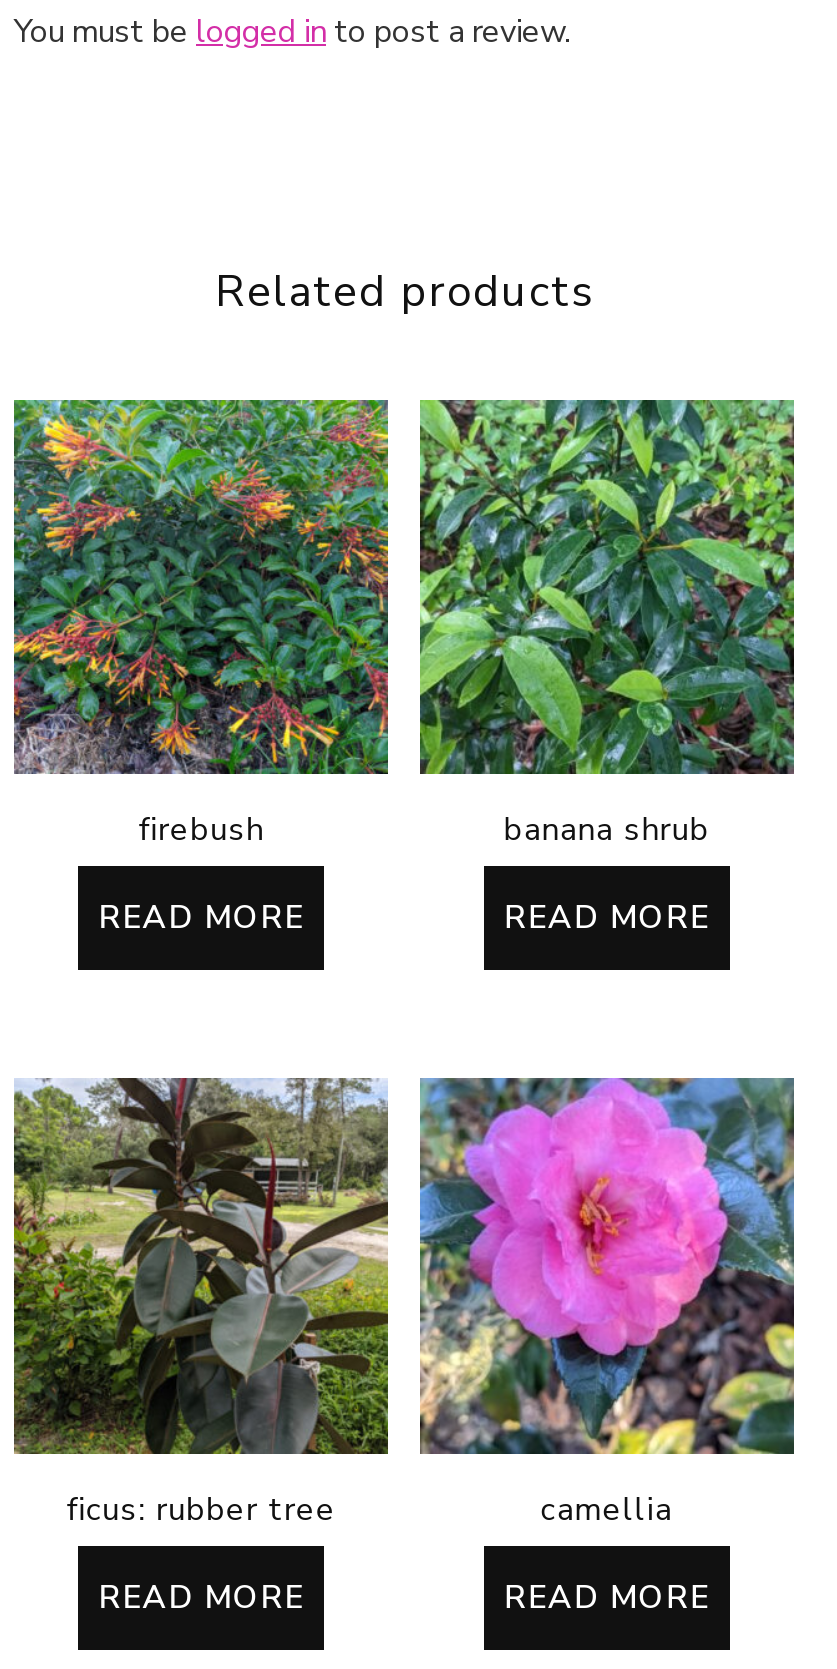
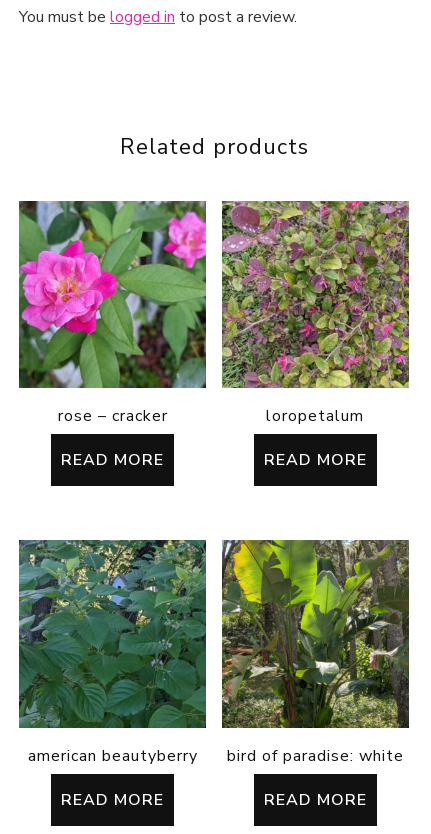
[12,398,390,853] [image] | firebush -> [18,200,207,427] [image] | rose – cracker
[418,398,796,853] [image] | banana shrub -> [221,200,410,427] [image] | loropetalum
[12,1078,390,1531] [image] | ficus: rubber tree -> [18,539,207,766] [image] | american beautyberry
[418,1076,796,1531] [image] | camellia -> [221,539,410,766] [image] | bird of paradise: white

